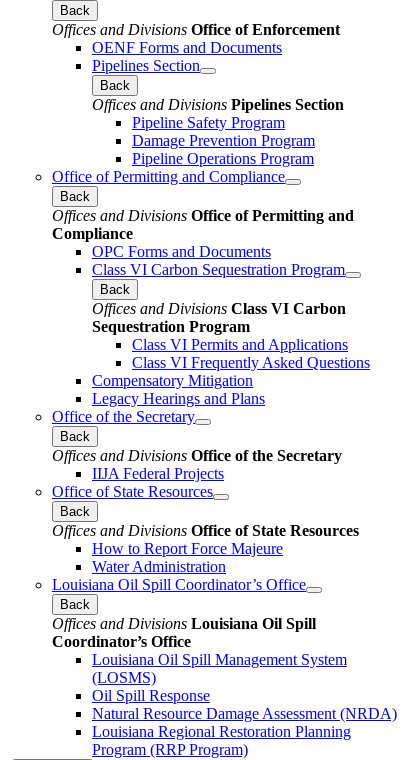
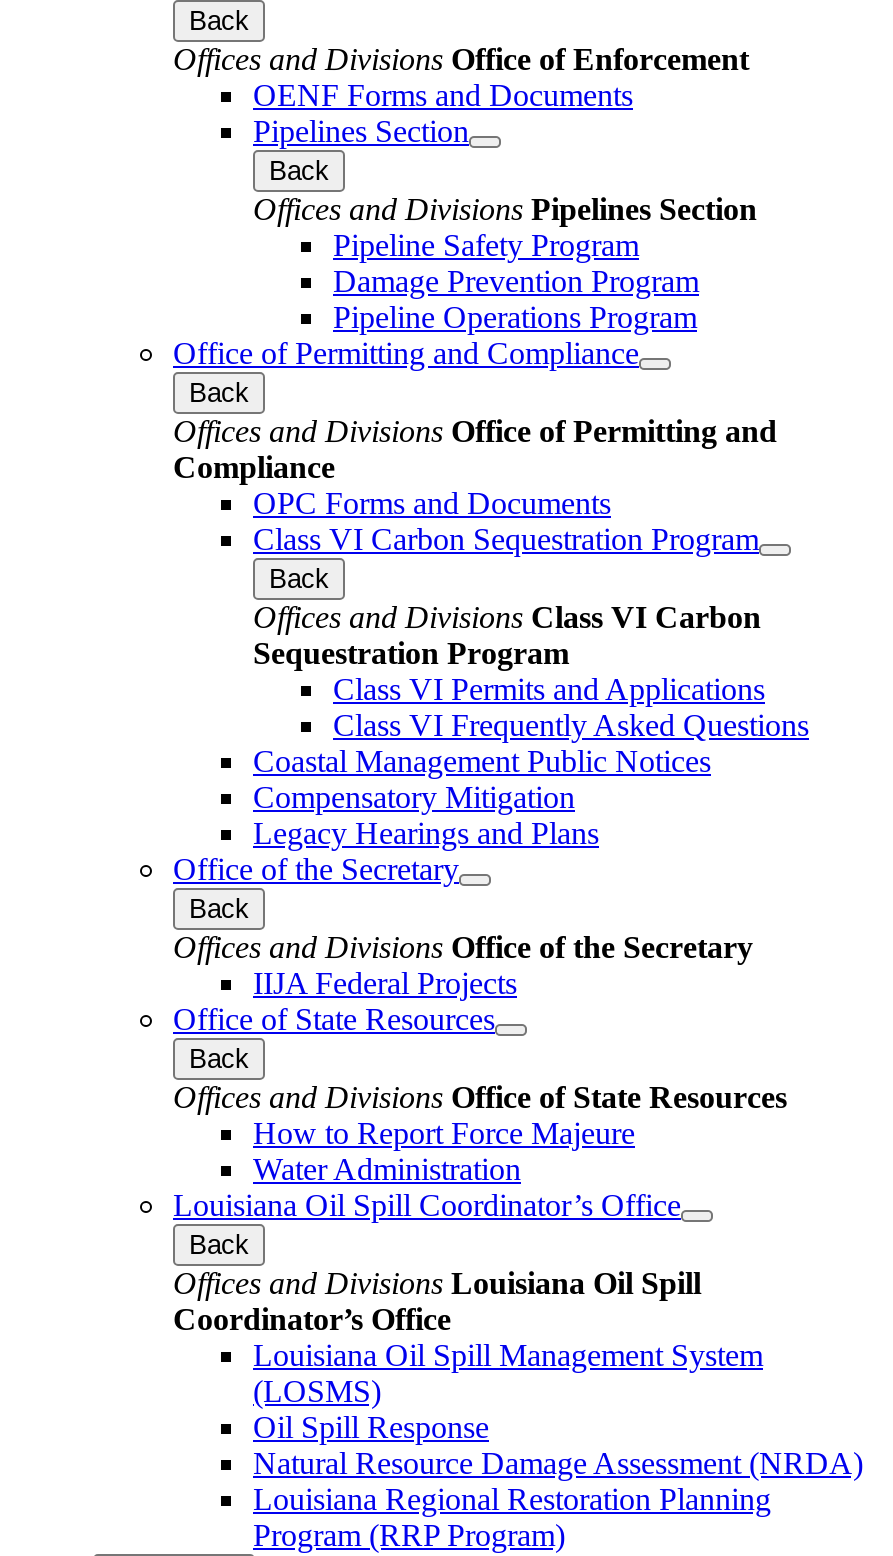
none -> [253,743,711,777] Coastal Management Public Notices

